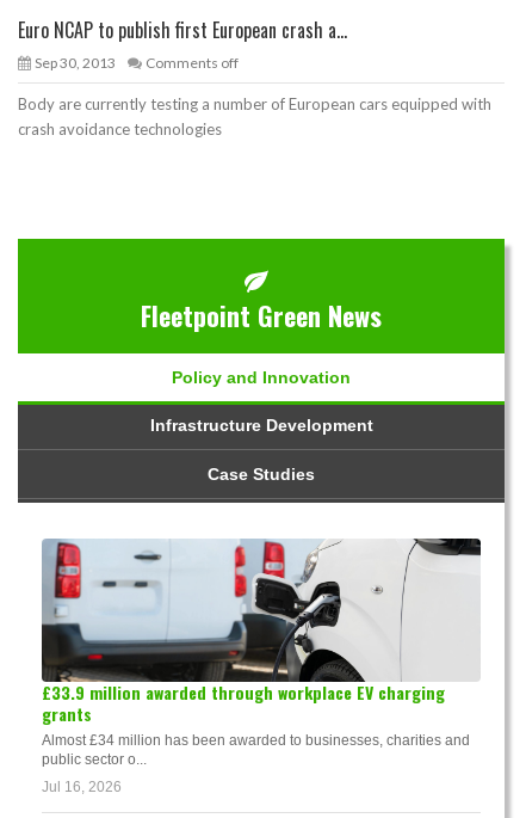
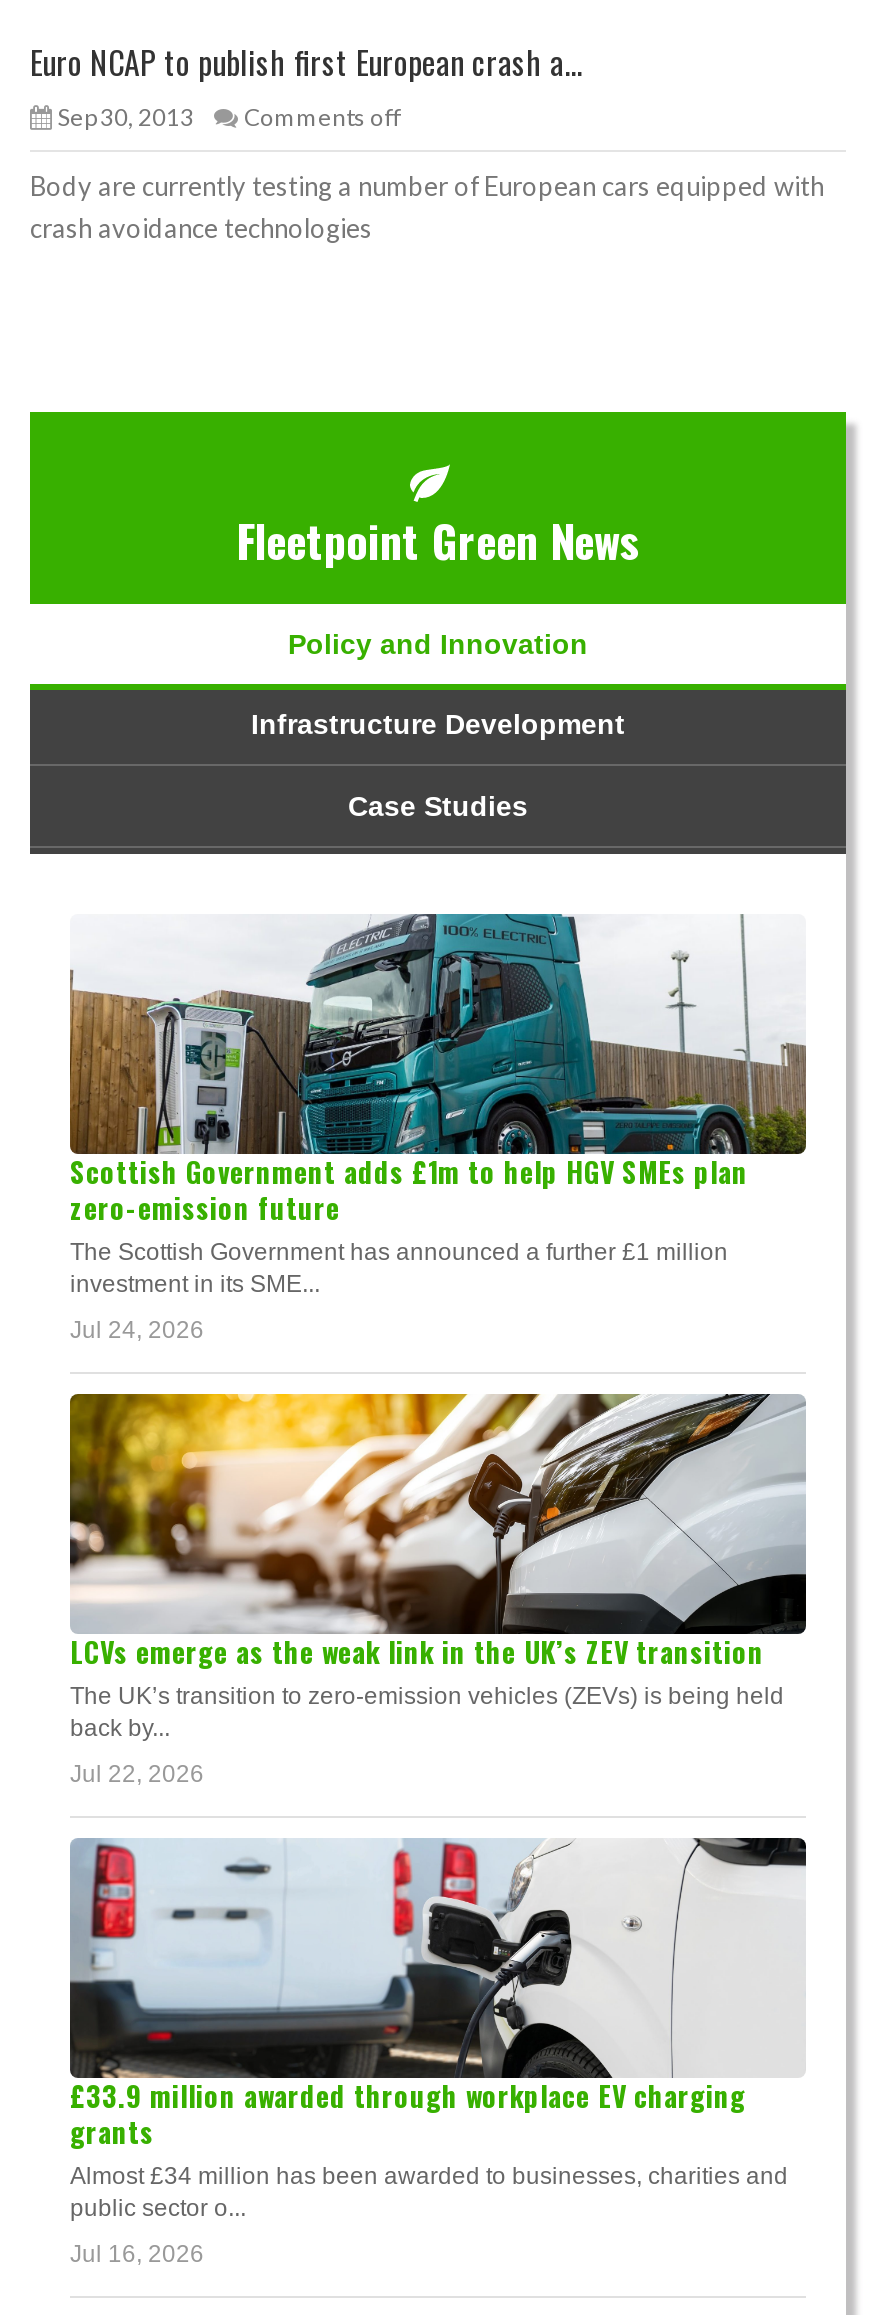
none -> [68,913,808,1344] [image] | Scottish Government adds £1m to help HGV SMEs plan | zero-emission future | The Scottish Government has announced a further £1 million | investment in its SME... | Jul 24, 2026
none -> [68,1391,808,1788] [image] | LCVs emerge as the weak link in the UK’s ZEV transition | The UK’s transition to zero-emission vehicles (ZEVs) is being held | back by... | Jul 22, 2026

